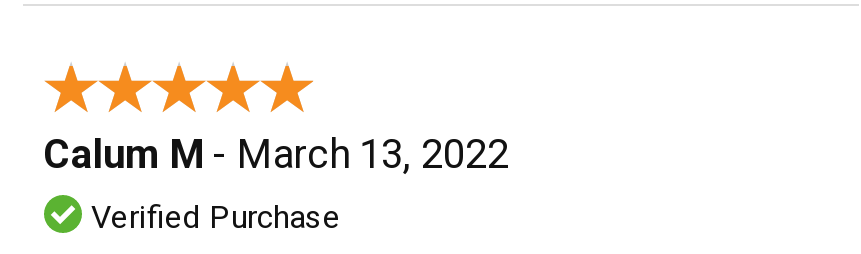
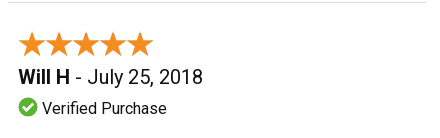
[43,129,509,177] Calum M - March 13, 2022 -> [18,65,203,89] Will H - July 25, 2018

